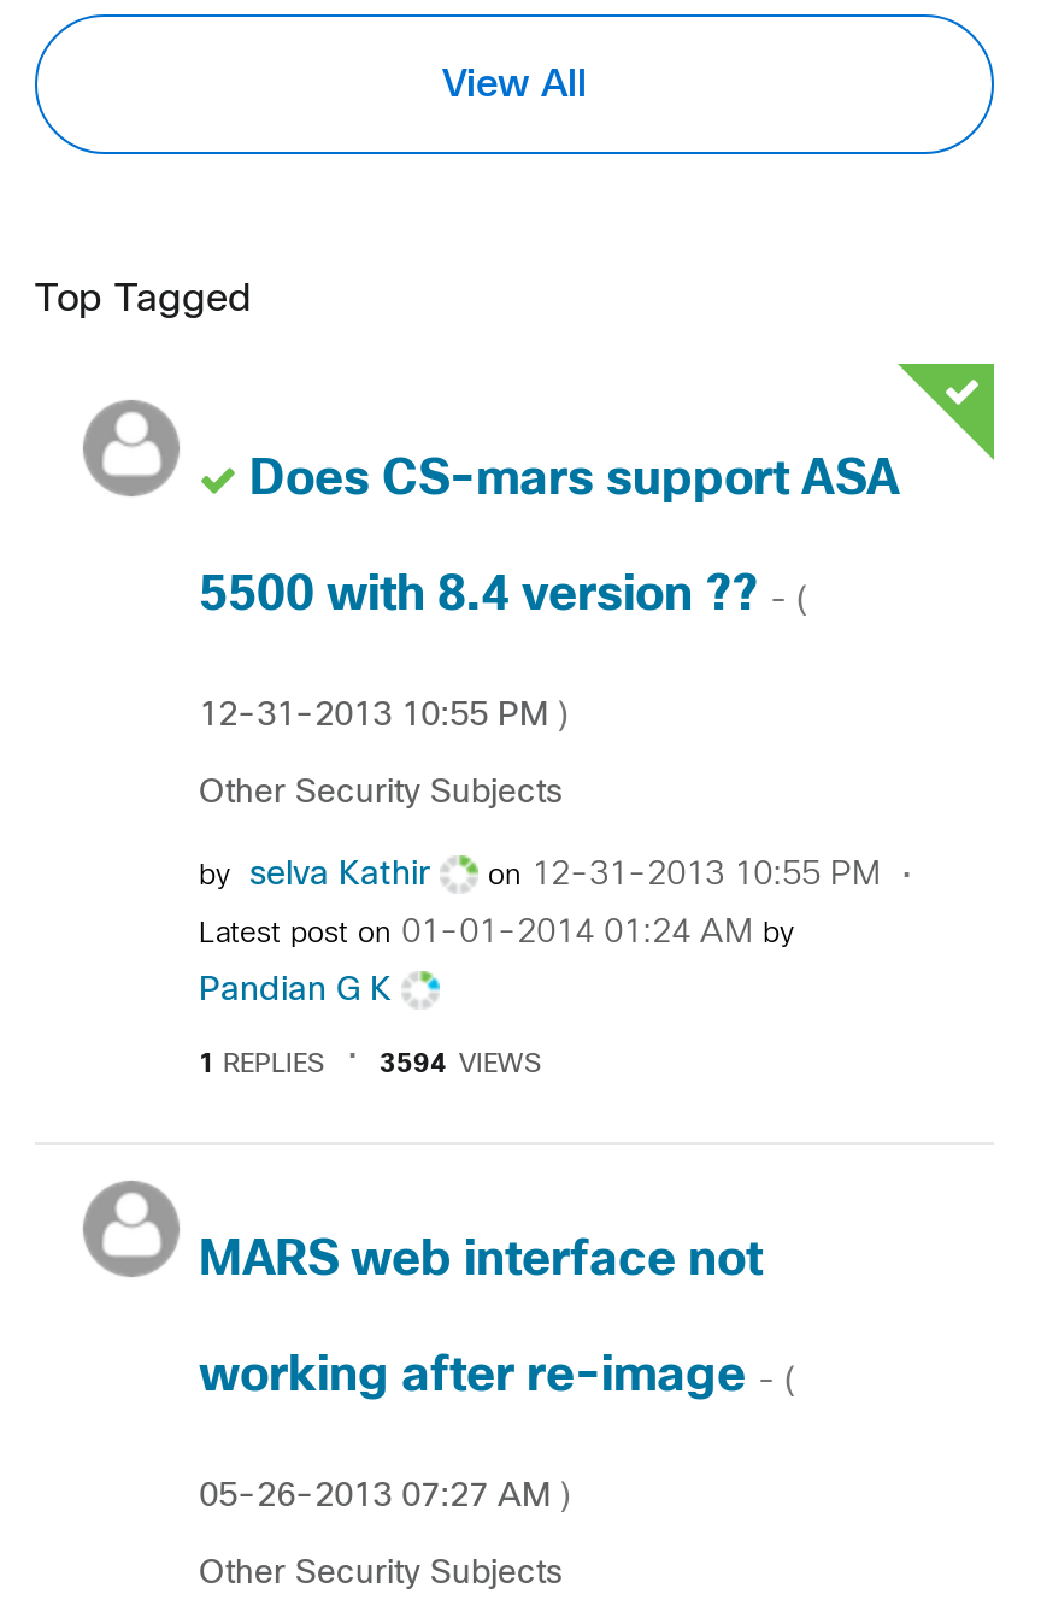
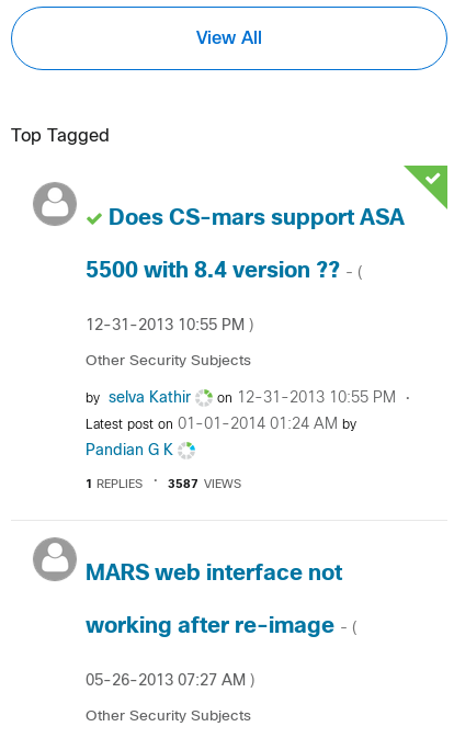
[380,1052,541,1076] 3594 VIEWS -> [168,479,241,490] 3587 VIEWS

